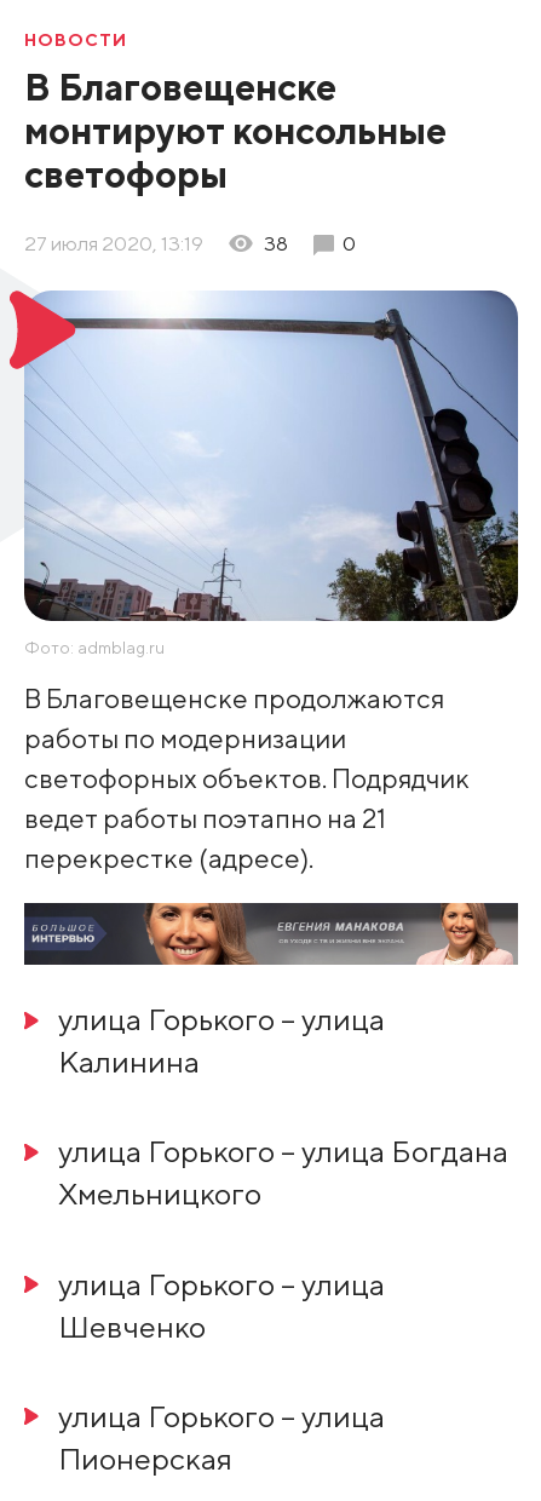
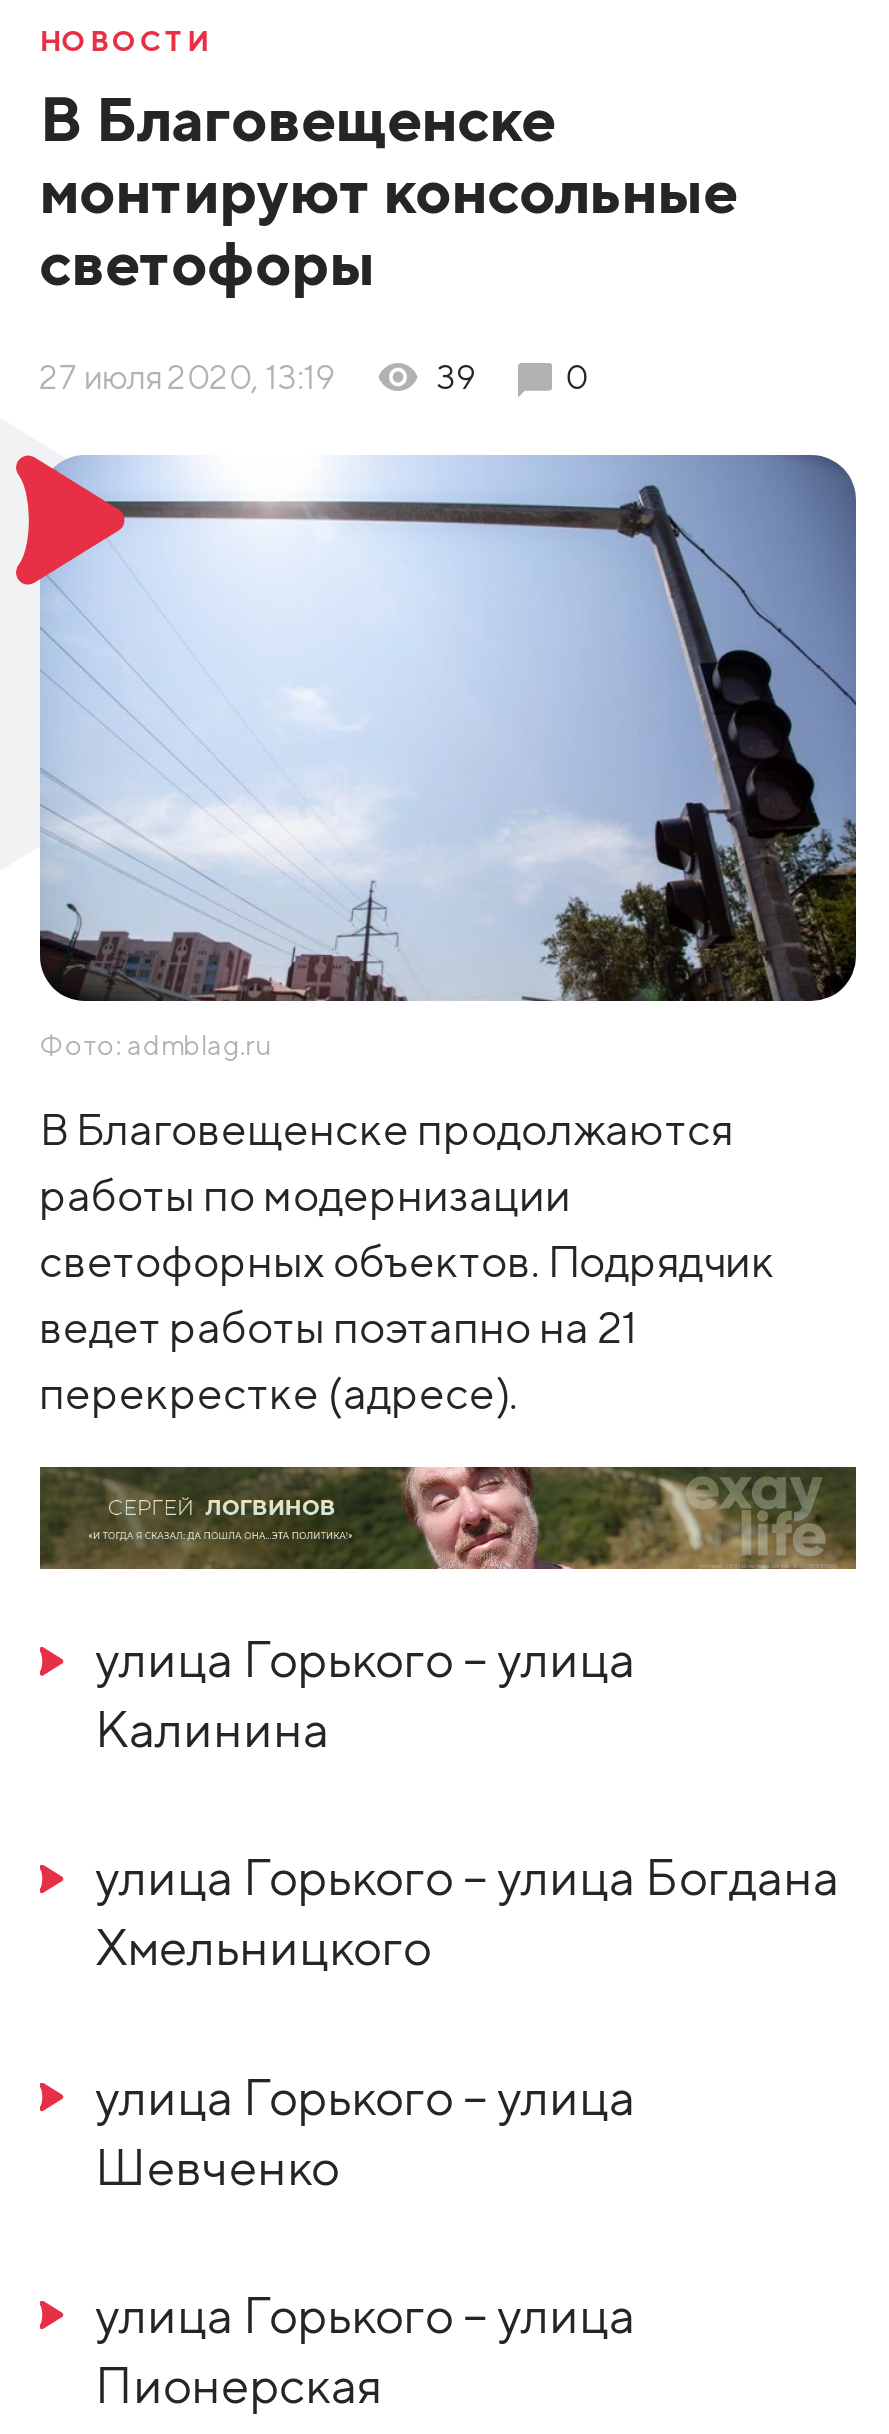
[264,231,288,256] 38 -> [436,357,476,397] 39
[24,902,518,966] [image] -> [40,1465,858,1571] [image]

